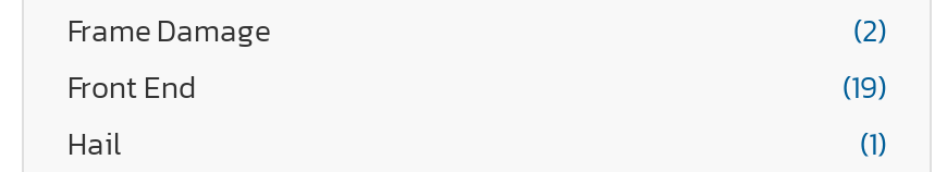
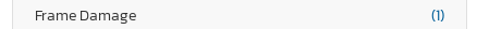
[67,8,886,167] (2) | Front End | (19) | Hail -> none

